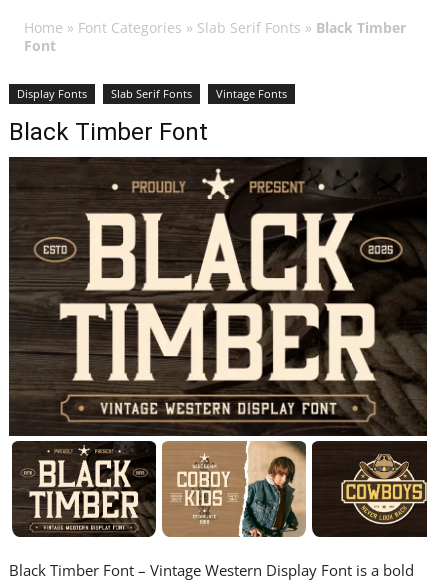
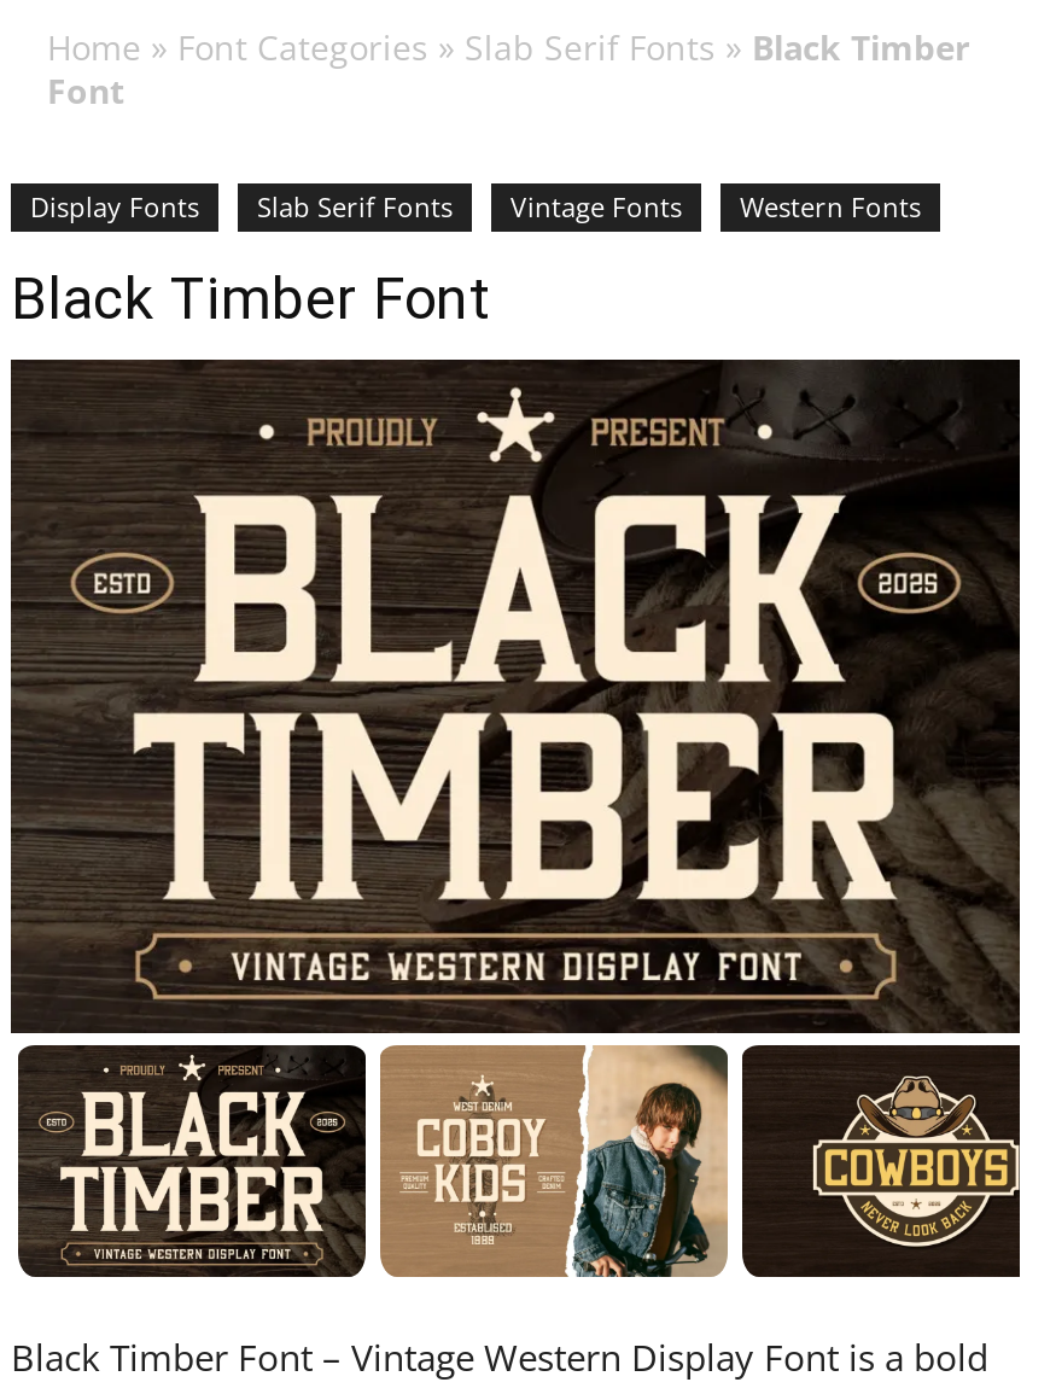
none -> [740,188,921,224] Western Fonts

